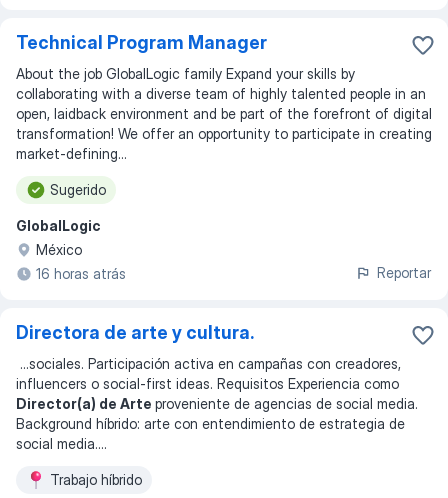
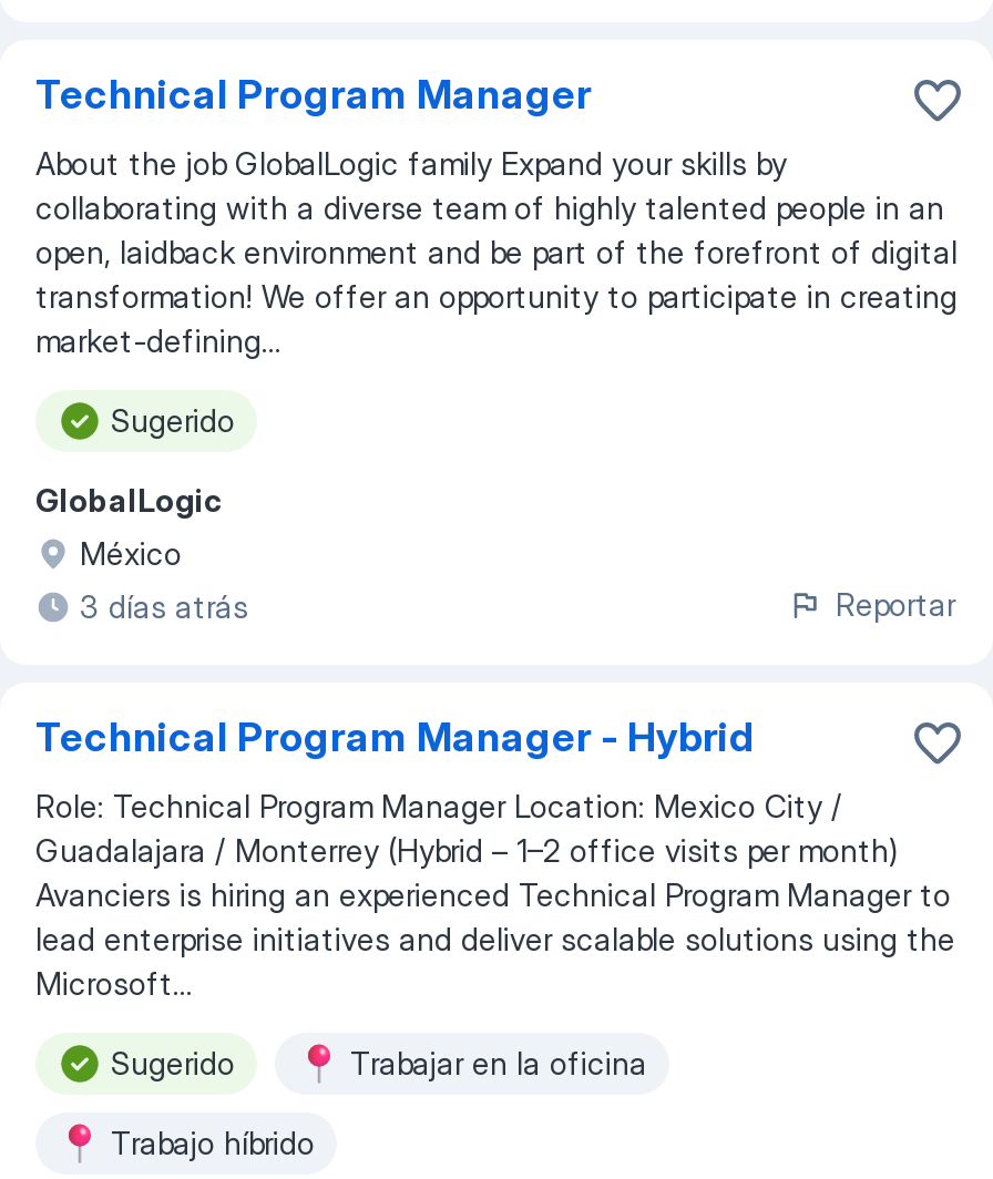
[16,265,418,452] 16 horas atrás | Directora de arte y cultura. | ...sociales. Participación activa en campañas con creadores, | influencers o social-first ideas. Requisitos Experiencia como | Director(a) de Arte proveniente de agencias de social media. | Background híbrido: arte con entendimiento de estrategia de | social media.... -> [35,587,955,1081] 3 días atrás | Technical Program Manager - Hybrid | Role: Technical Program Manager Location: Mexico City / | Guadalajara / Monterrey (Hybrid – 1–2 office visits per month) | Avanciers is hiring an experienced Technical Program Manager to | lead enterprise initiatives and deliver scalable solutions using the | Microsoft... | Sugerido | Trabajar en la oficina

